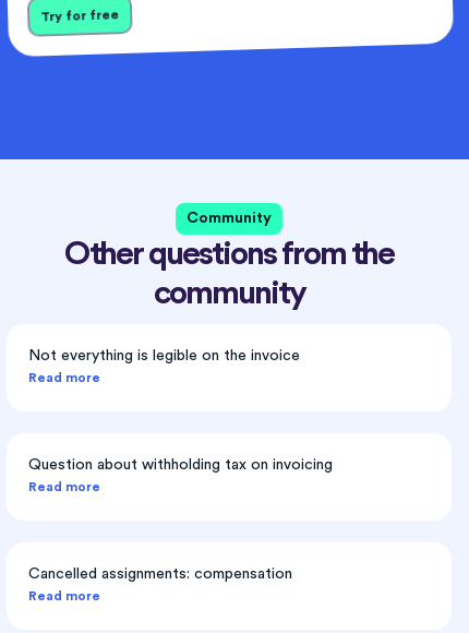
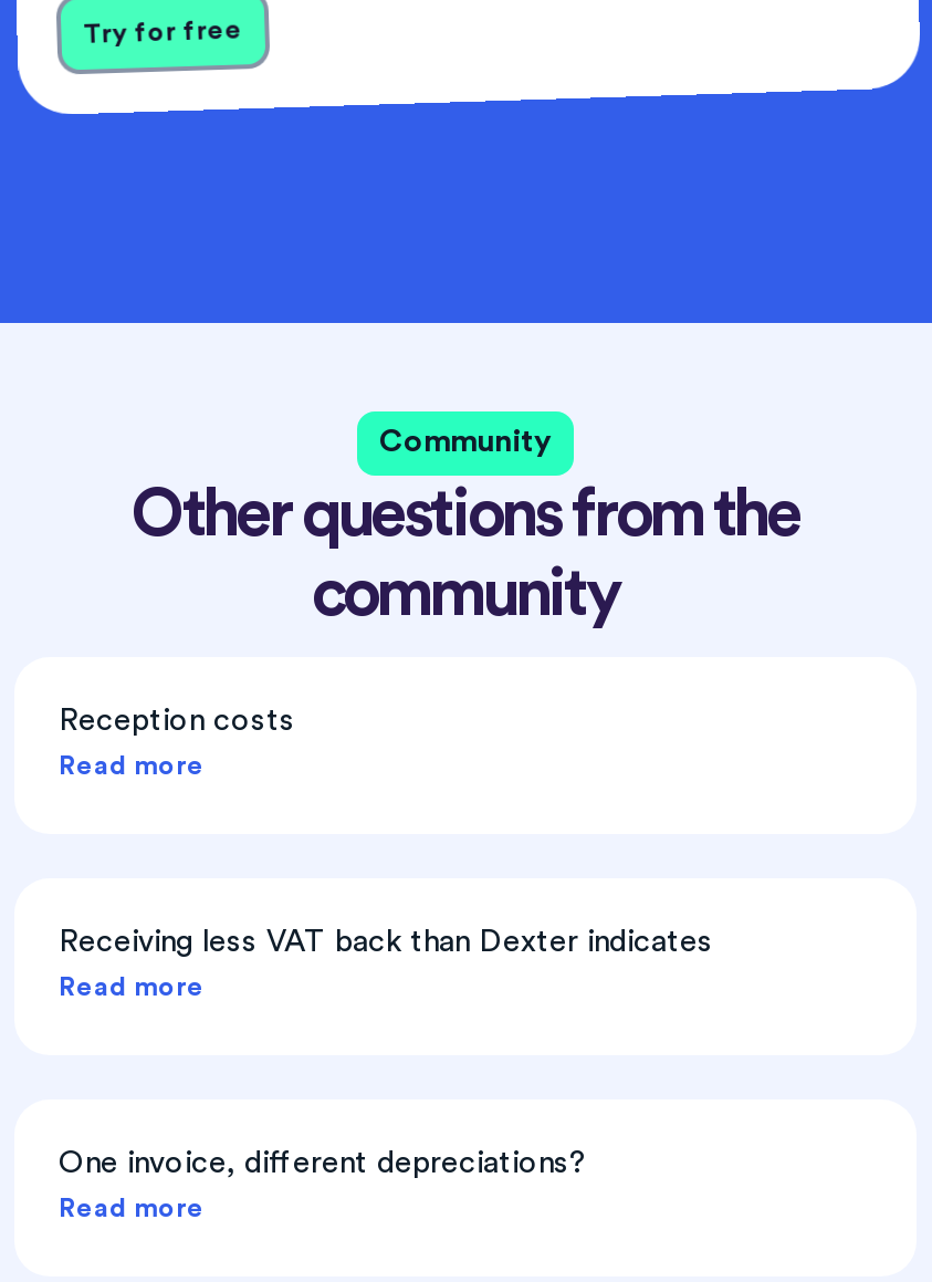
[28,348,300,364] Not everything is legible on the invoice -> [59,706,295,737] Reception costs
[28,458,333,473] Question about withholding tax on invoicing -> [59,927,713,958] Receiving less VAT back than Dexter indicates
[28,567,292,582] Cancelled assignments: compensation -> [59,1149,587,1180] One invoice, different depreciations?

